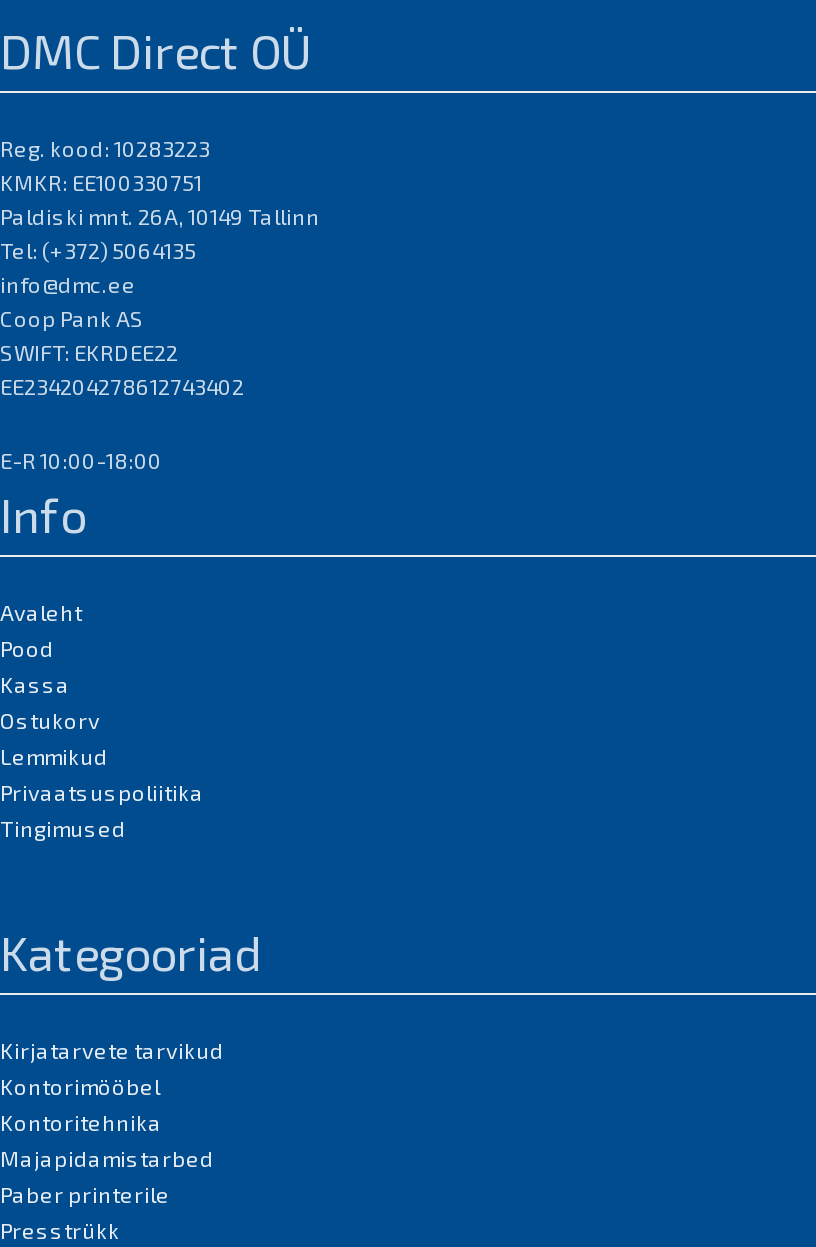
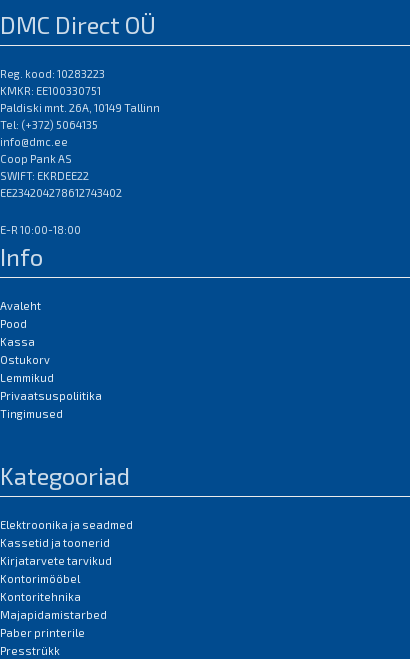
none -> [0,518,133,549] Elektroonika ja seadmed | Kassetid ja toonerid

